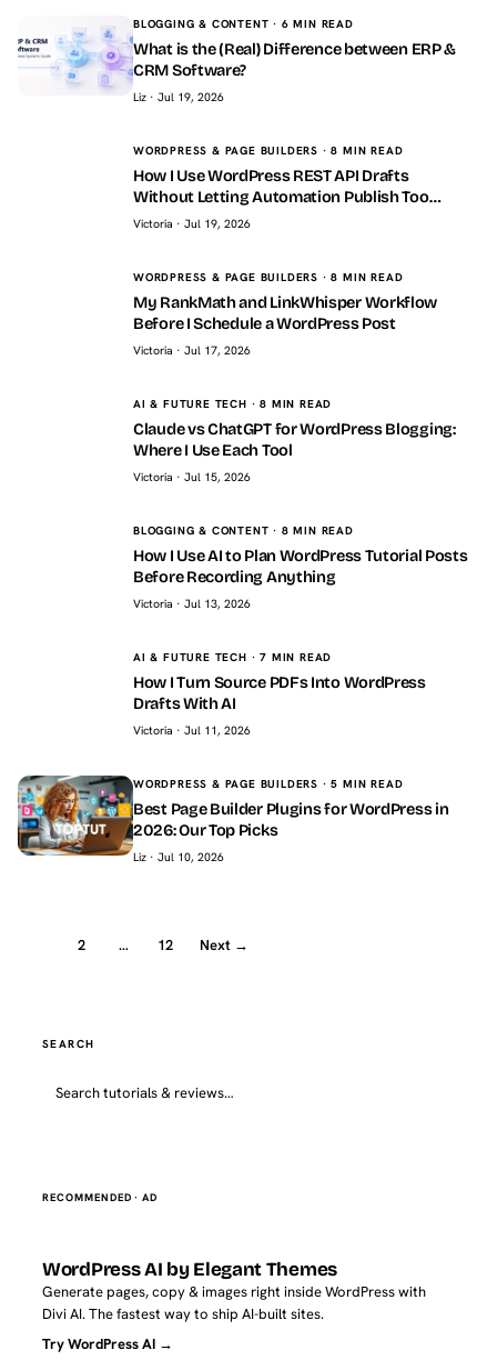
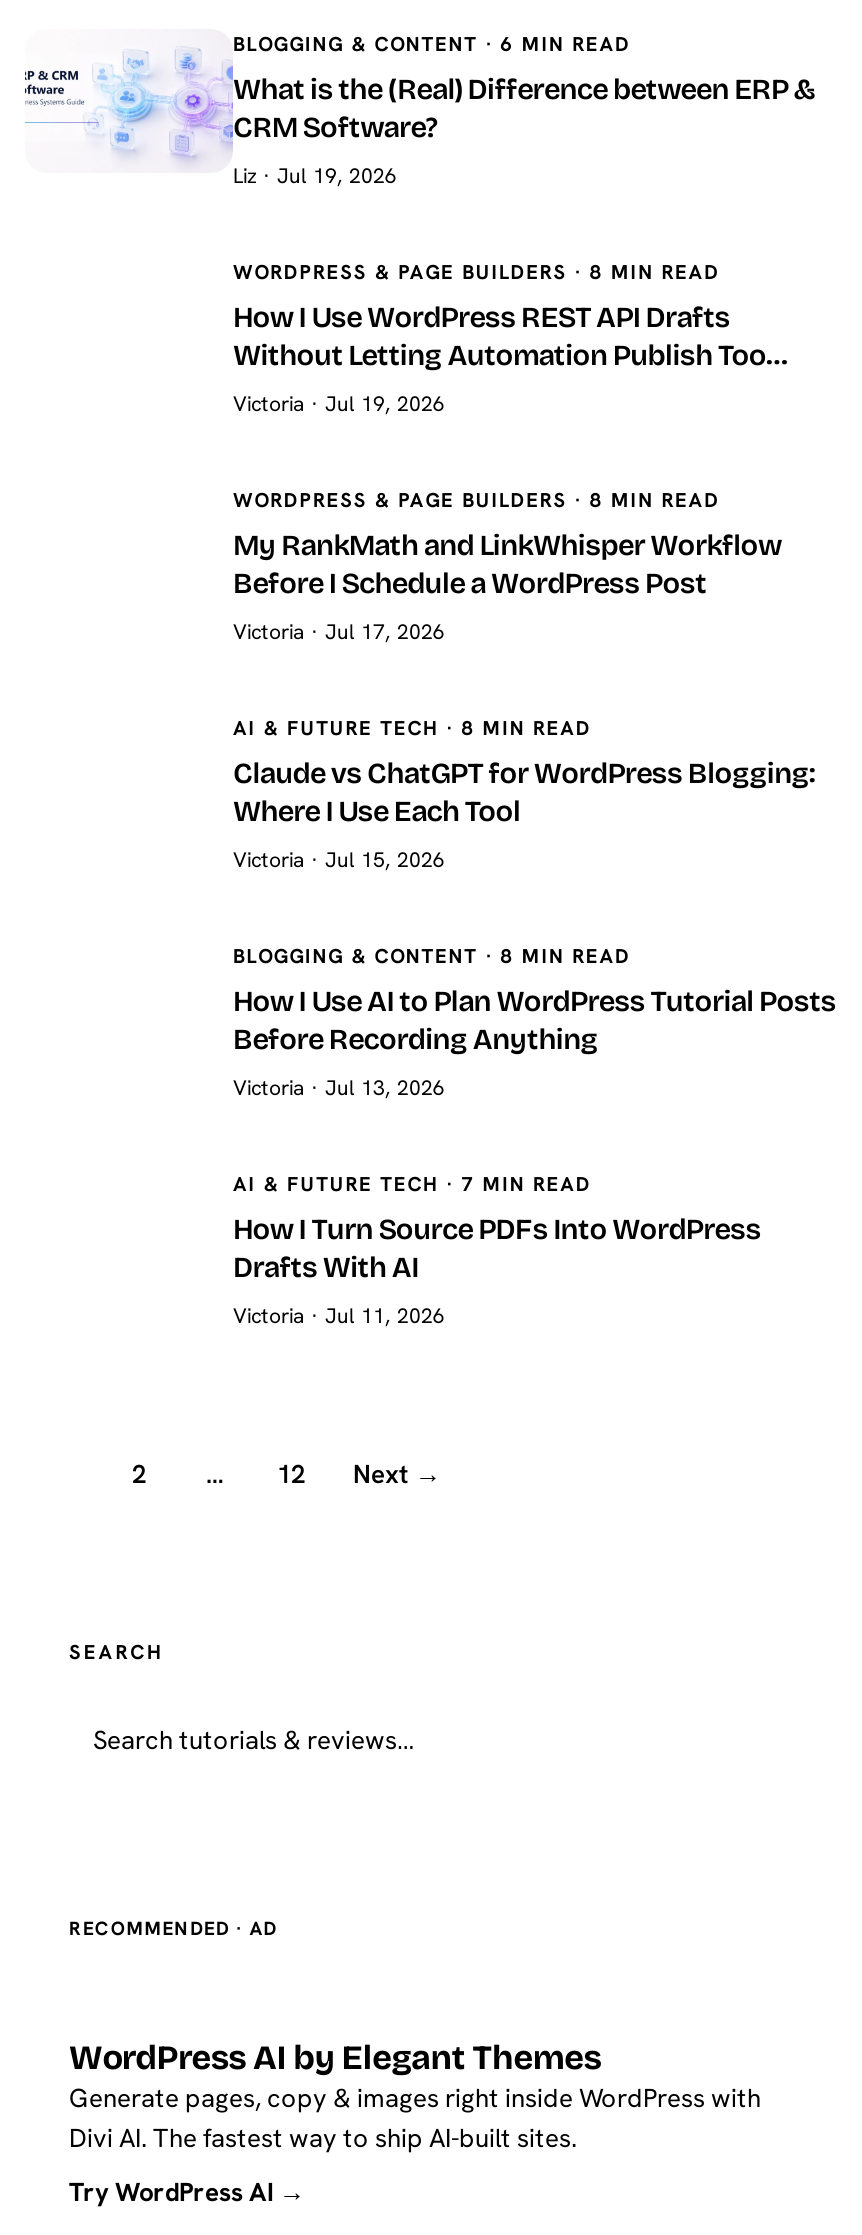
[17,774,449,864] [image] | WORDPRESS & PAGE BUILDERS · 5 MIN READ | Best Page Builder Plugins for WordPress in | 2026: Our Top Picks | Liz · Jul 10, 2026 -> none

